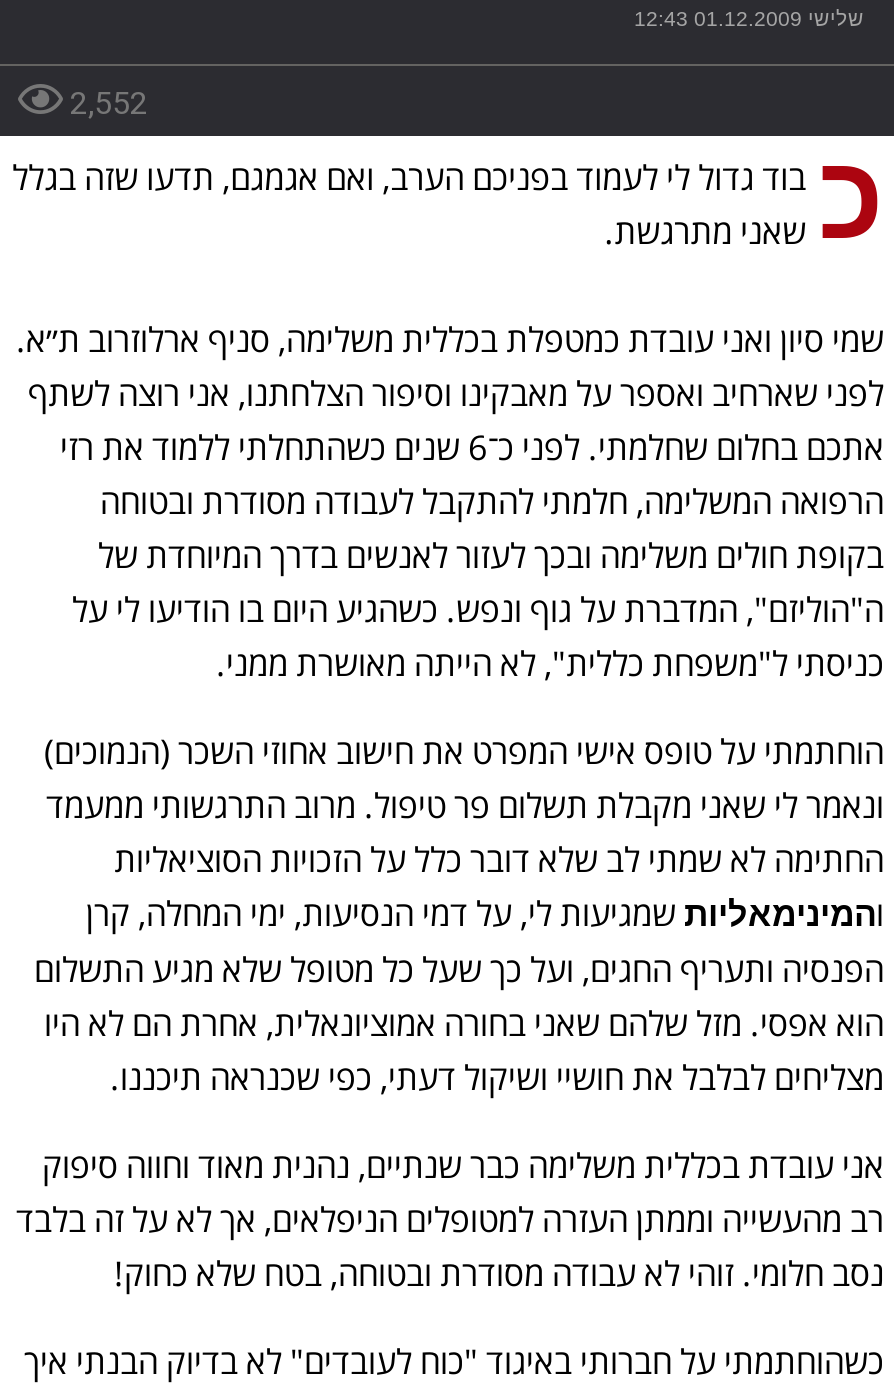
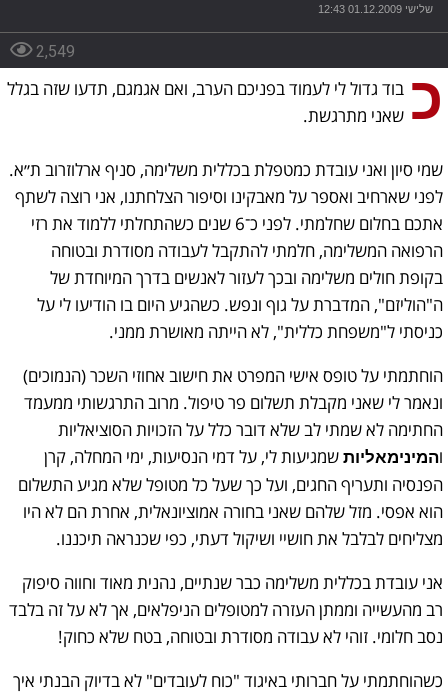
[70,80,148,128] 2,552 -> [36,40,75,64] 2,549

